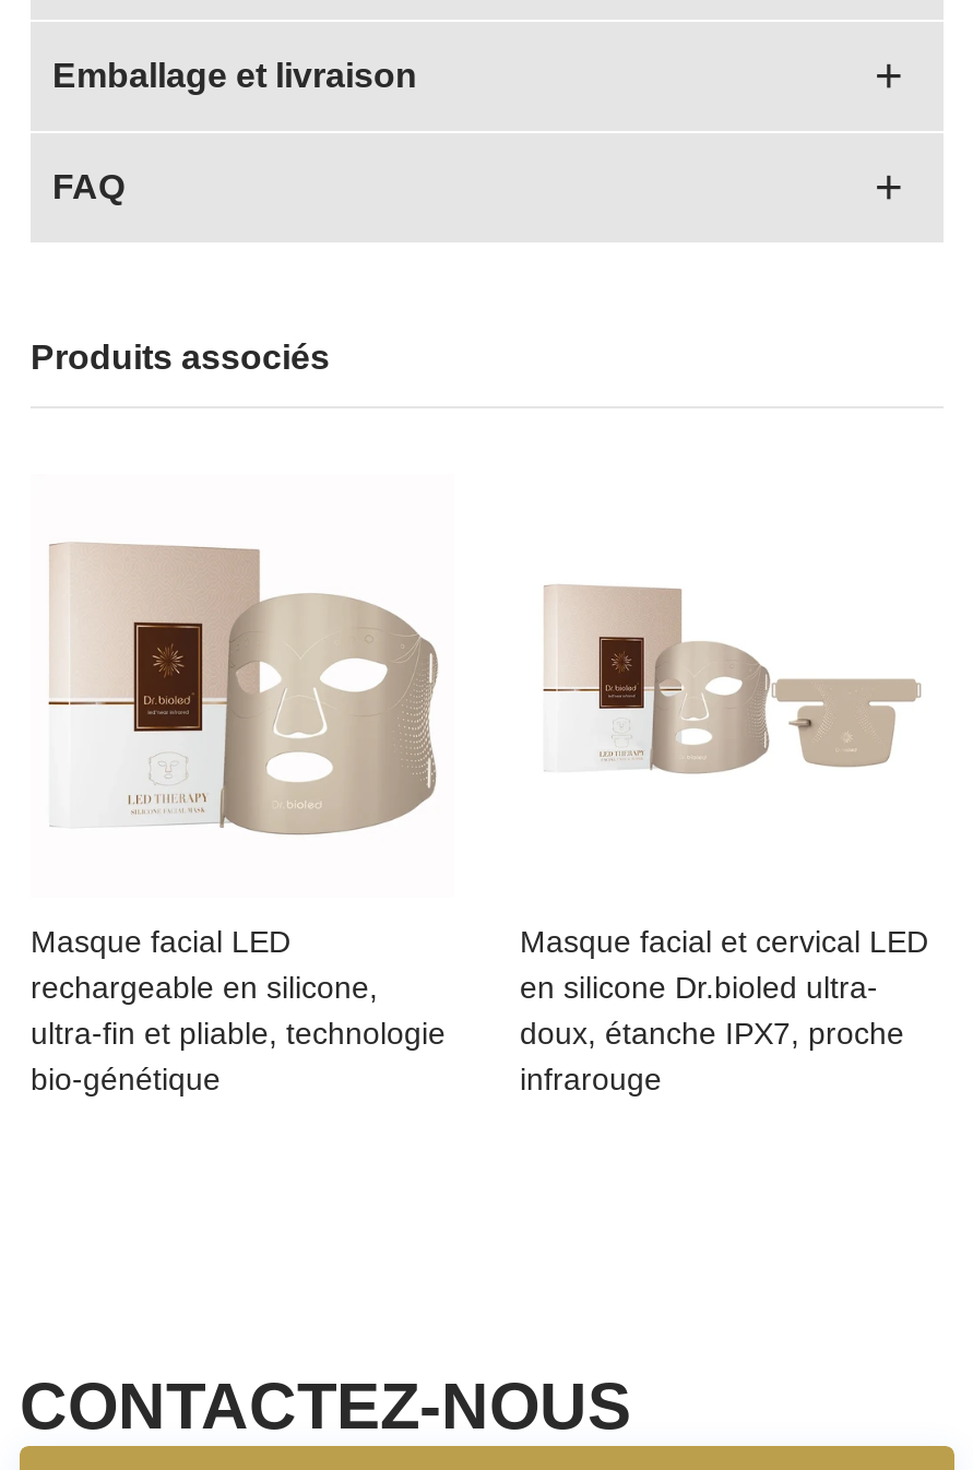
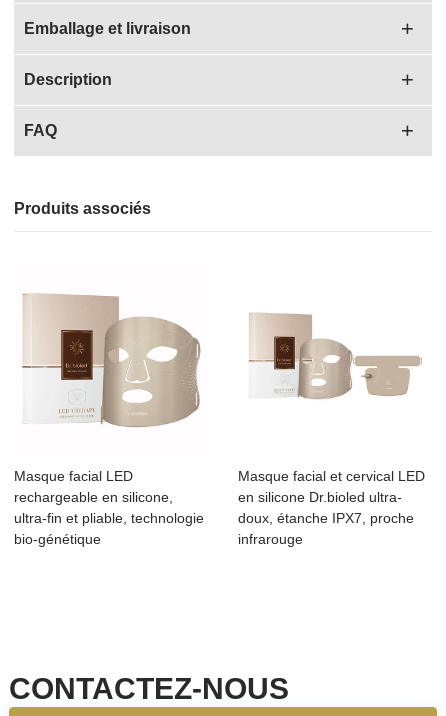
none -> [24,71,112,88] Description

